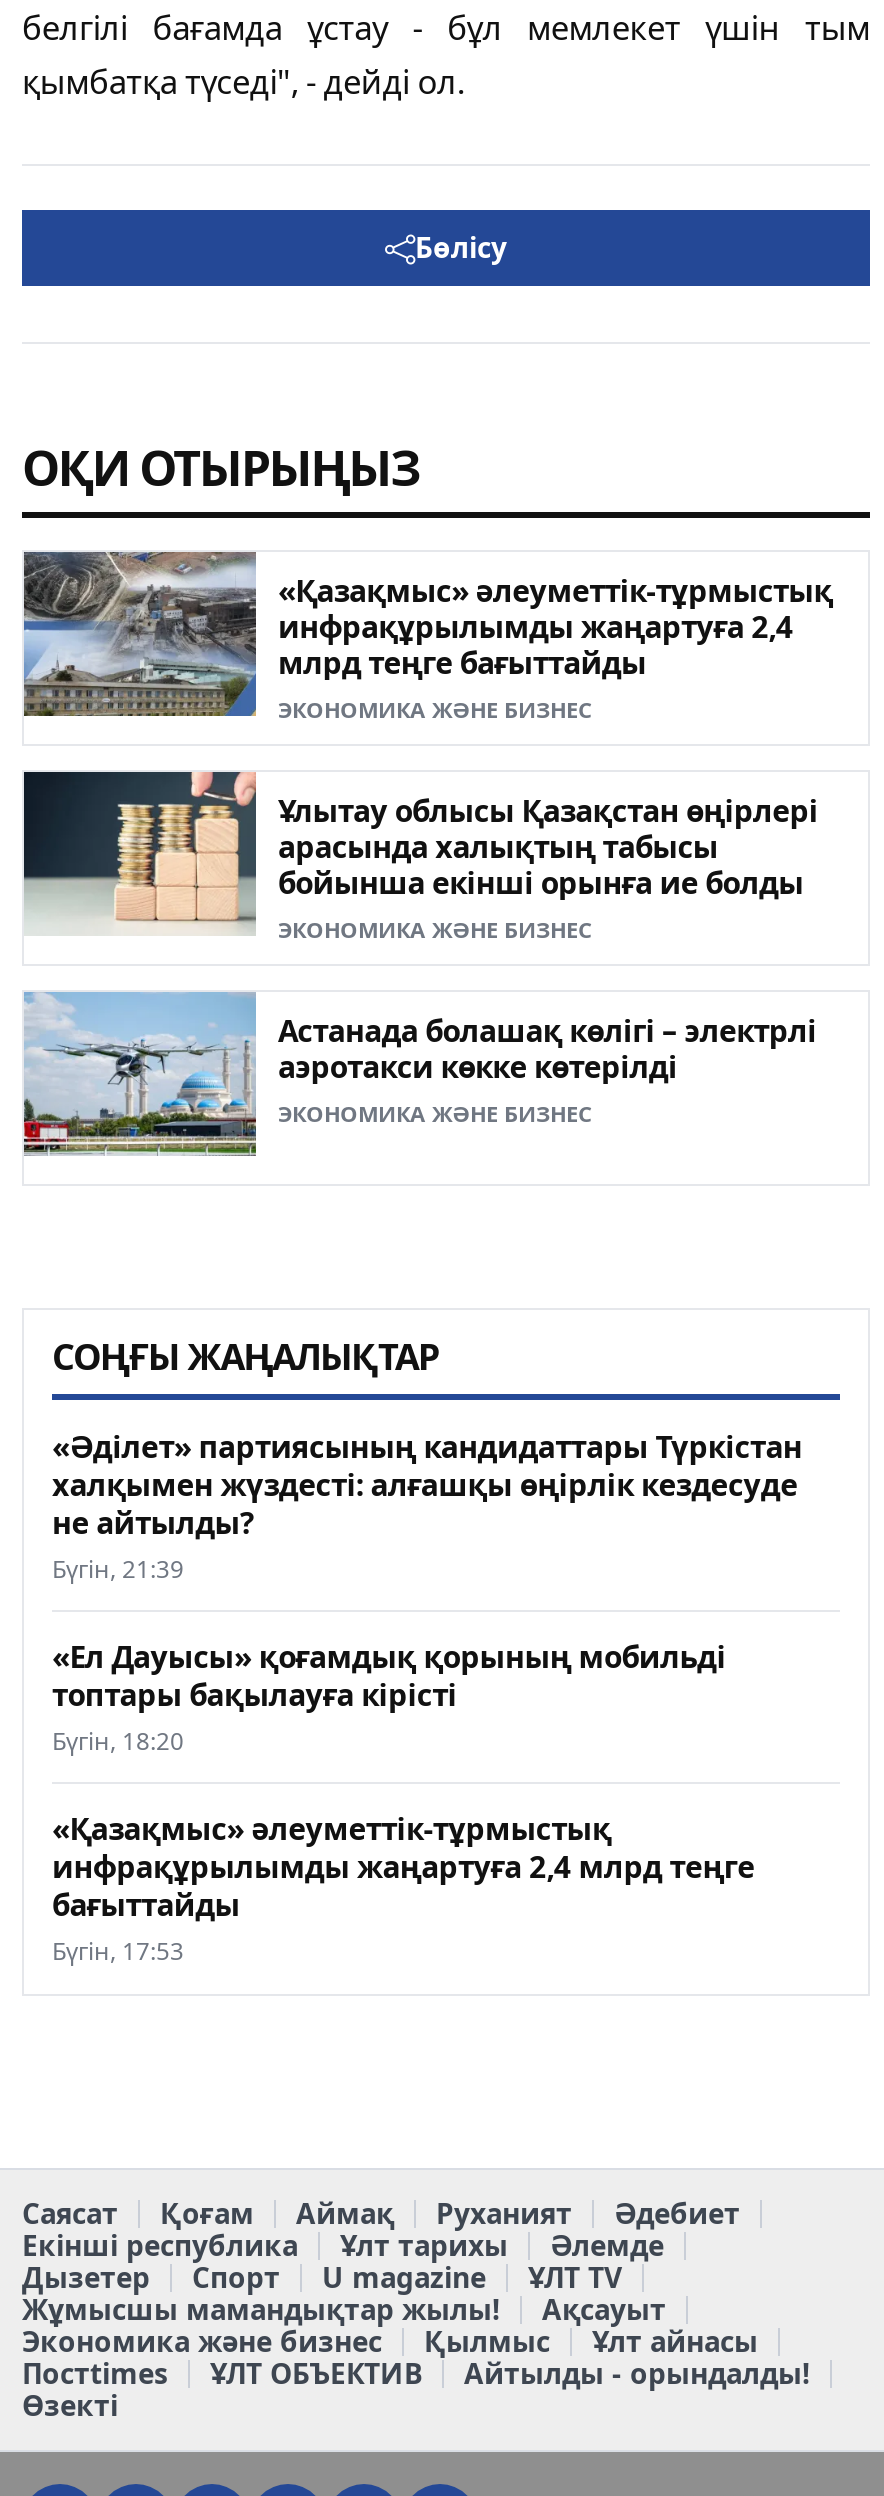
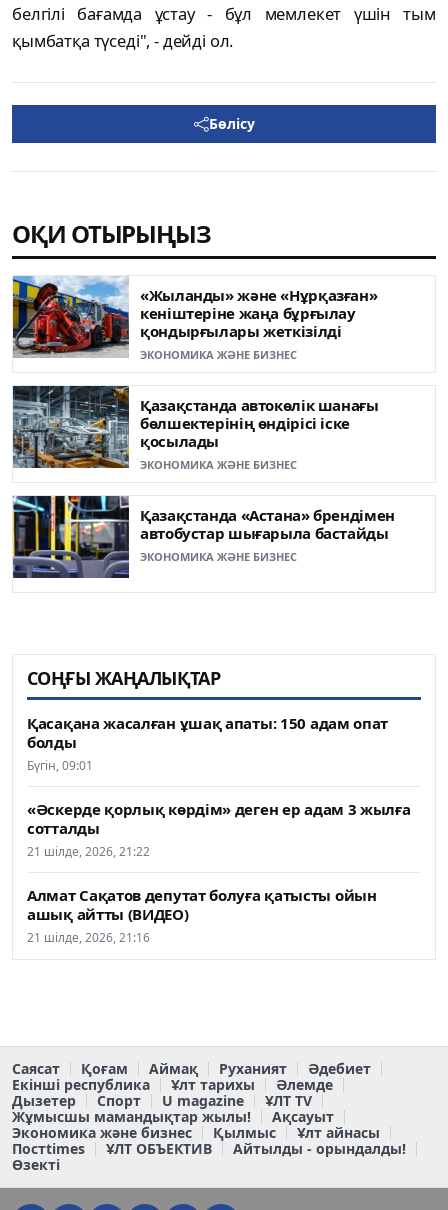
[22,550,833,716] [image] | «Қазақмыс» әлеуметтік-тұрмыстық | инфрақұрылымды жаңартуға 2,4 | млрд теңге бағыттайды -> [12,275,377,357] [image] | «Жыланды» және «Нұрқазған» | кеніштеріне жаңа бұрғылау | қондырғылары жеткізілді
[22,770,818,936] [image] | Ұлытау облысы Қазақстан өңірлері | арасында халықтың табысы | бойынша екінші орынға ие болды -> [12,385,378,469] [image] | Қазақстанда автокөлік шанағы | бөлшектерінің өндірісі іске | қосылады
[22,990,816,1156] [image] | Астанада болашақ көлігі – электрлі | аэротакси көкке көтерілді -> [12,495,395,579] [image] | Қазақстанда «Астана» брендімен | автобустар шығарыла бастайды
[52,1427,802,1587] «Әділет» партиясының кандидаттары Түркістан | халқымен жүздесті: алғашқы өңірлік кездесуде | не айтылды? | Бүгін, 21:39 -> [27,713,388,774] Қасақана жасалған ұшақ апаты: 150 адам опат | болды | Бүгін, 09:01
[52,1637,726,1759] «Ел Дауысы» қоғамдық қорының мобильді | топтары бақылауға кірісті | Бүгін, 18:20 -> [27,799,410,860] «Әскерде қорлық көрдім» деген ер адам 3 жылға | сотталды | 21 шілде, 2026, 21:22
[52,1809,755,1969] «Қазақмыс» әлеуметтік-тұрмыстық | инфрақұрылымды жаңартуға 2,4 млрд теңге | бағыттайды | Бүгін, 17:53 -> [27,885,377,946] Алмат Сақатов депутат болуға қатысты ойын | ашық айтты (ВИДЕО) | 21 шілде, 2026, 21:16

